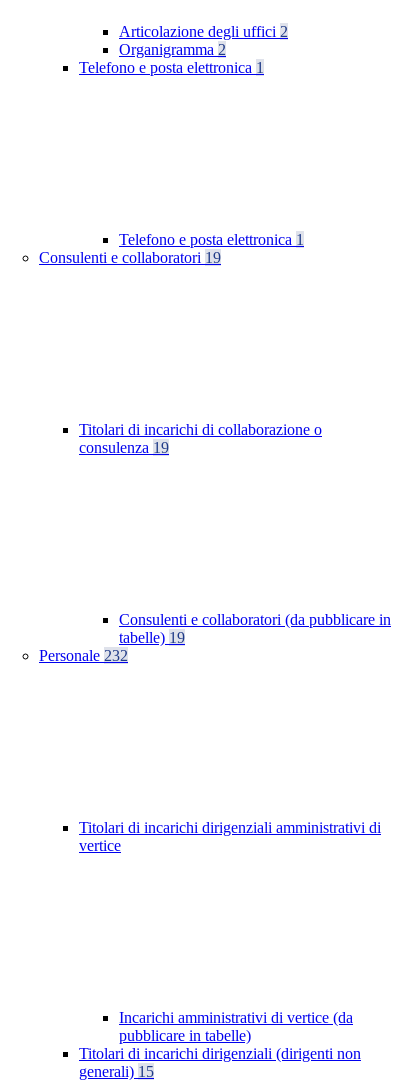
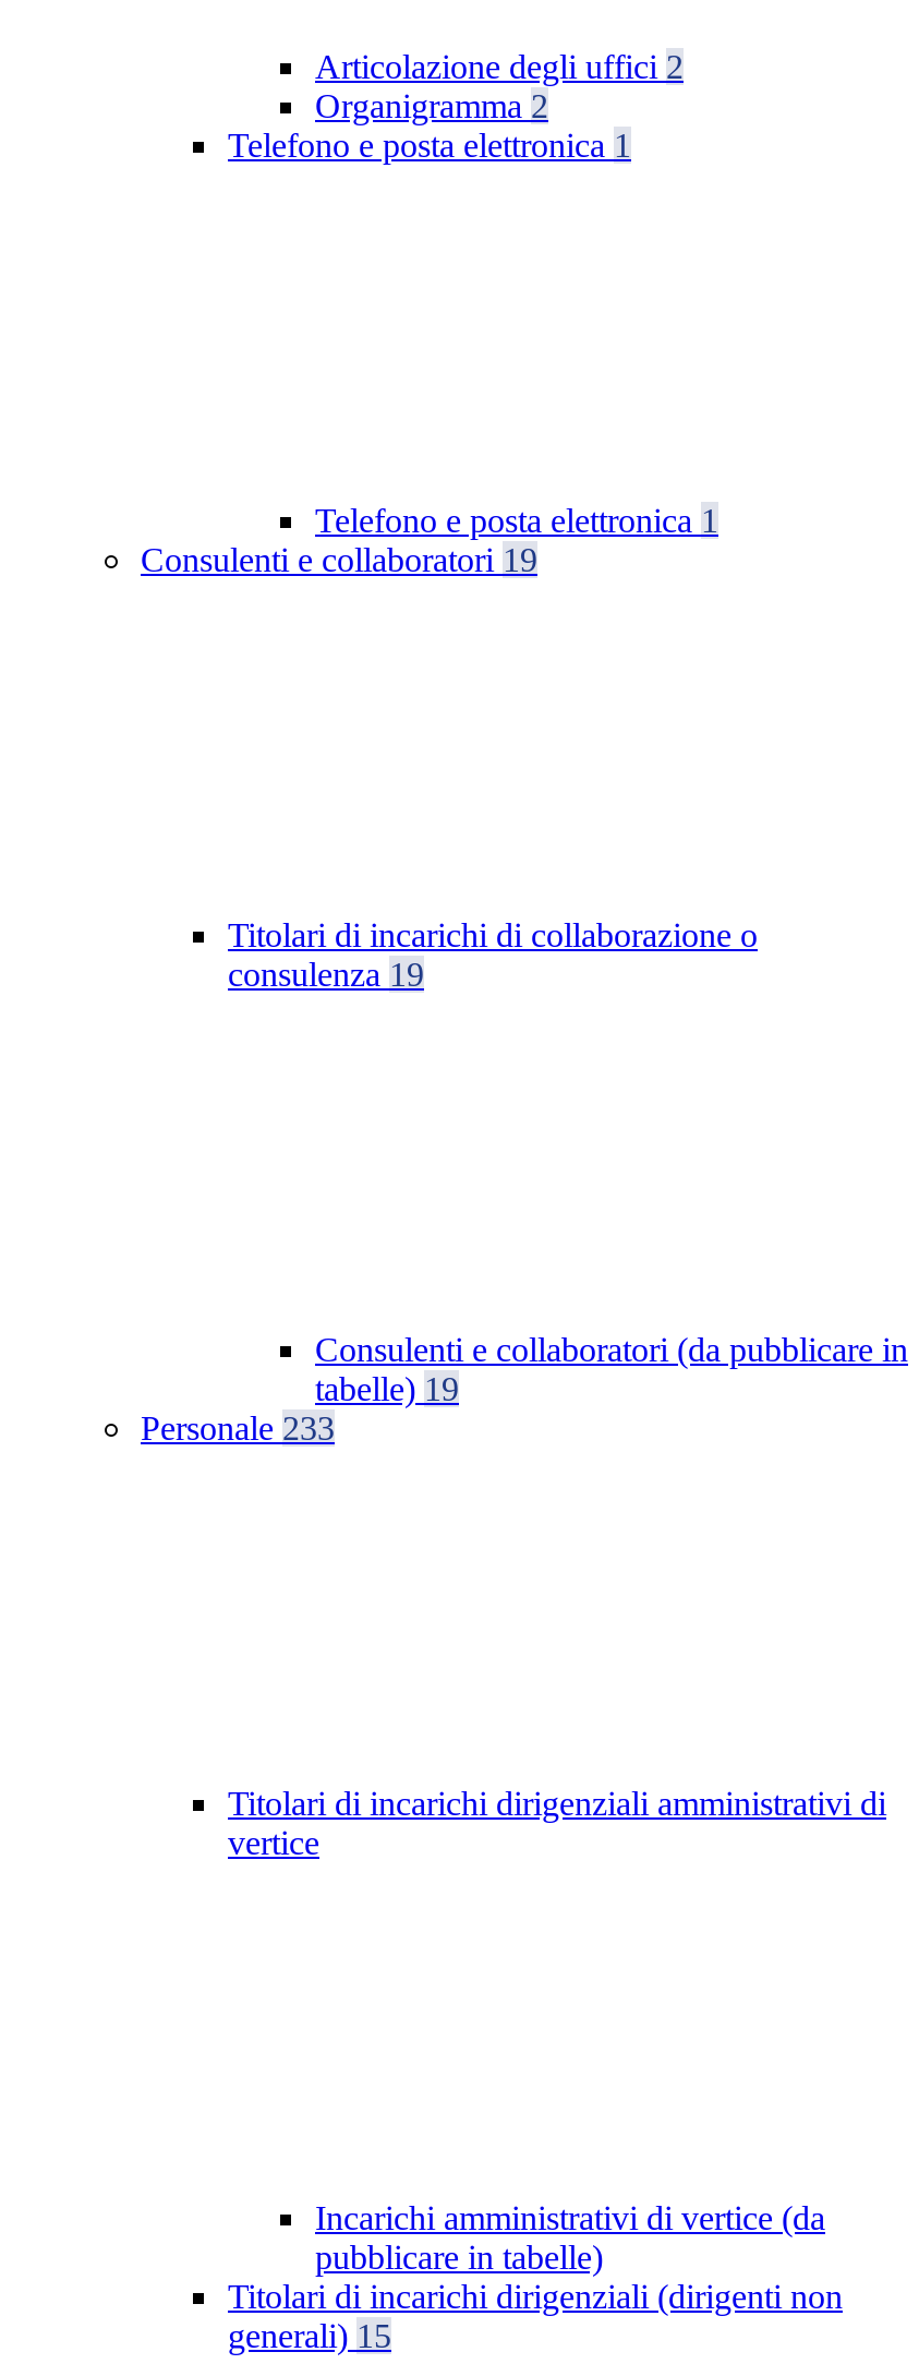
[39,647,128,664] Personale 232 -> [141,1410,335,1447] Personale 233

